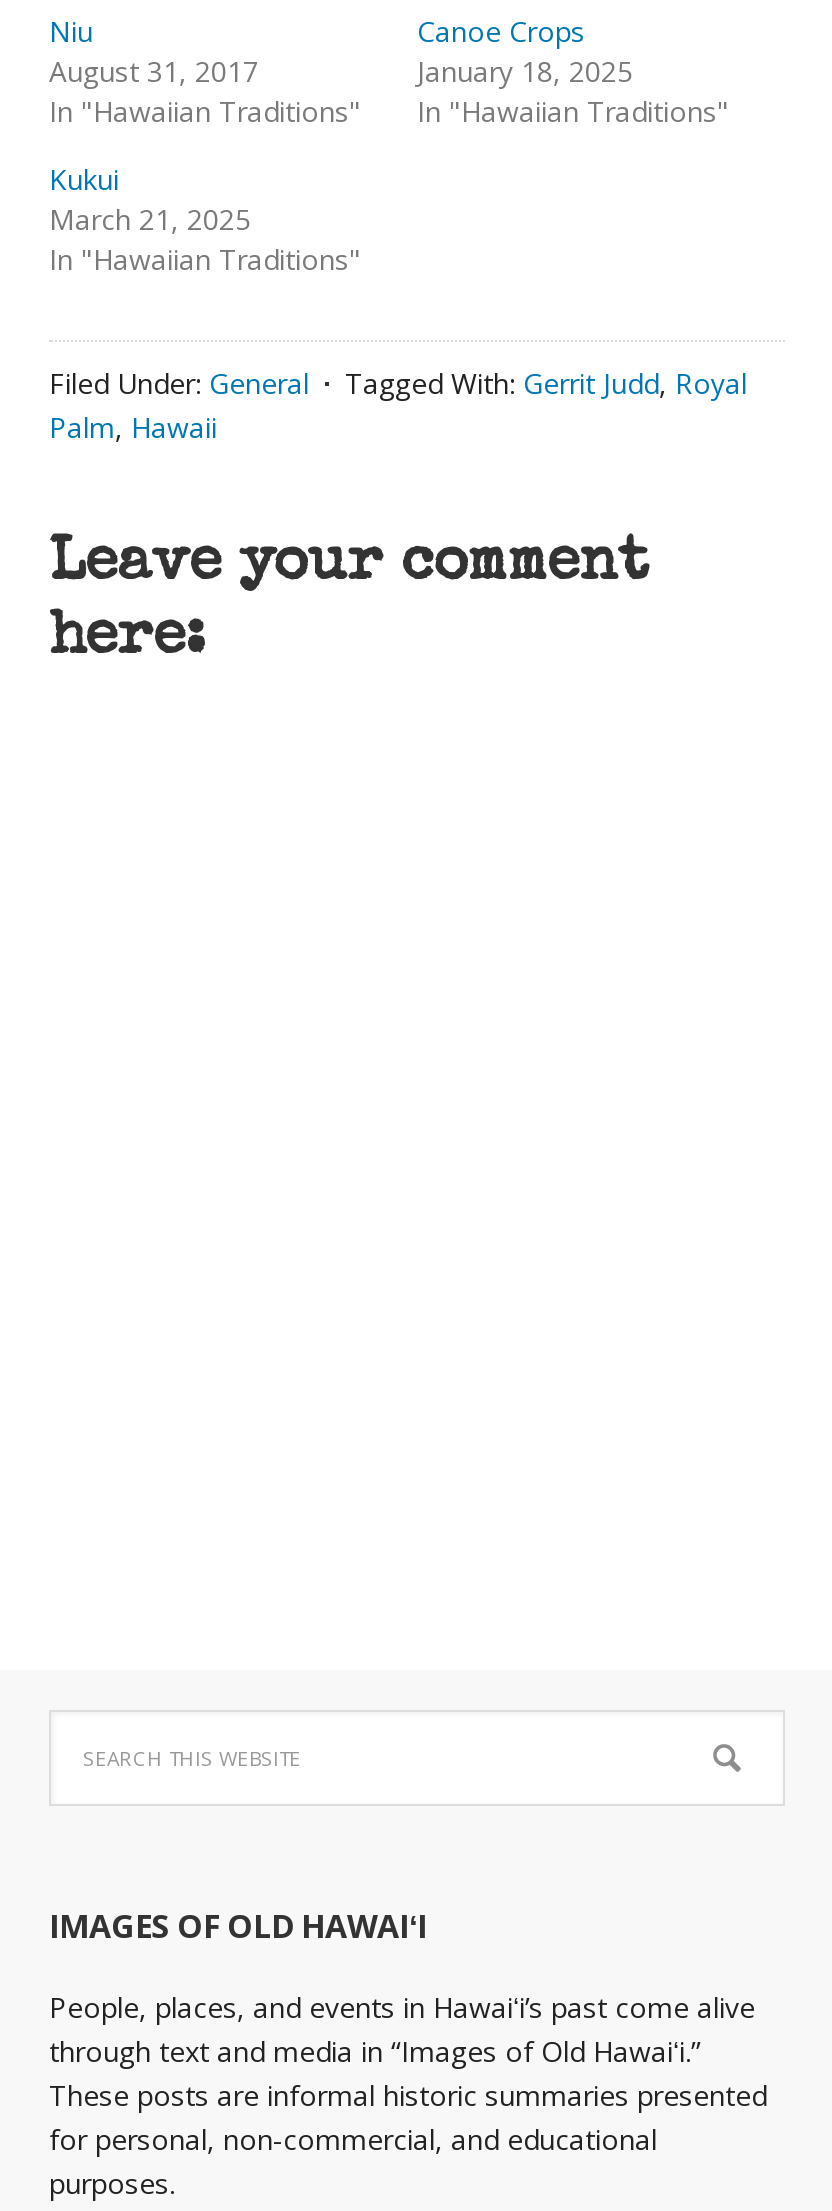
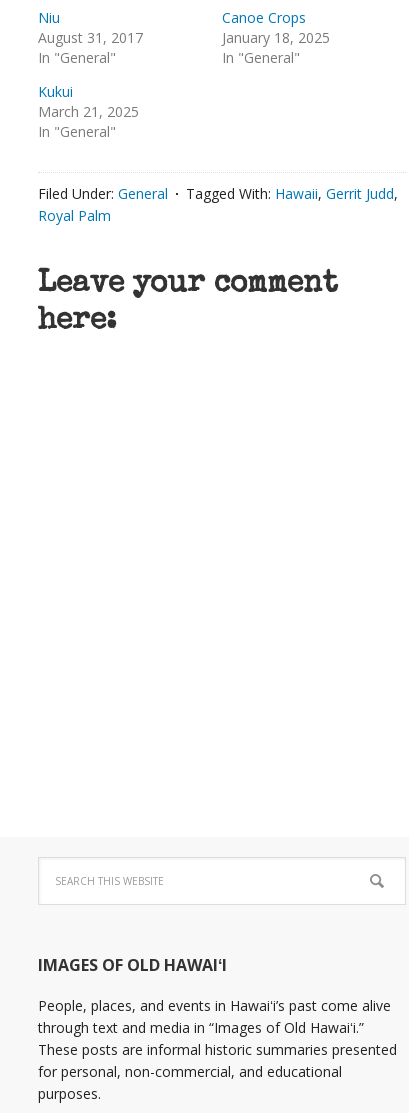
[49,92,361,130] In "Hawaiian Traditions" -> [38,48,116,67] In "General"
[417,92,729,130] In "Hawaiian Traditions" -> [222,48,300,67] In "General"
[49,240,361,278] In "Hawaiian Traditions" -> [38,122,116,141] In "General"
[49,364,747,446] Tagged With: Gerrit Judd, Royal | Palm, Hawaii -> [38,184,398,225] Tagged With: Hawaii, Gerrit Judd, | Royal Palm

